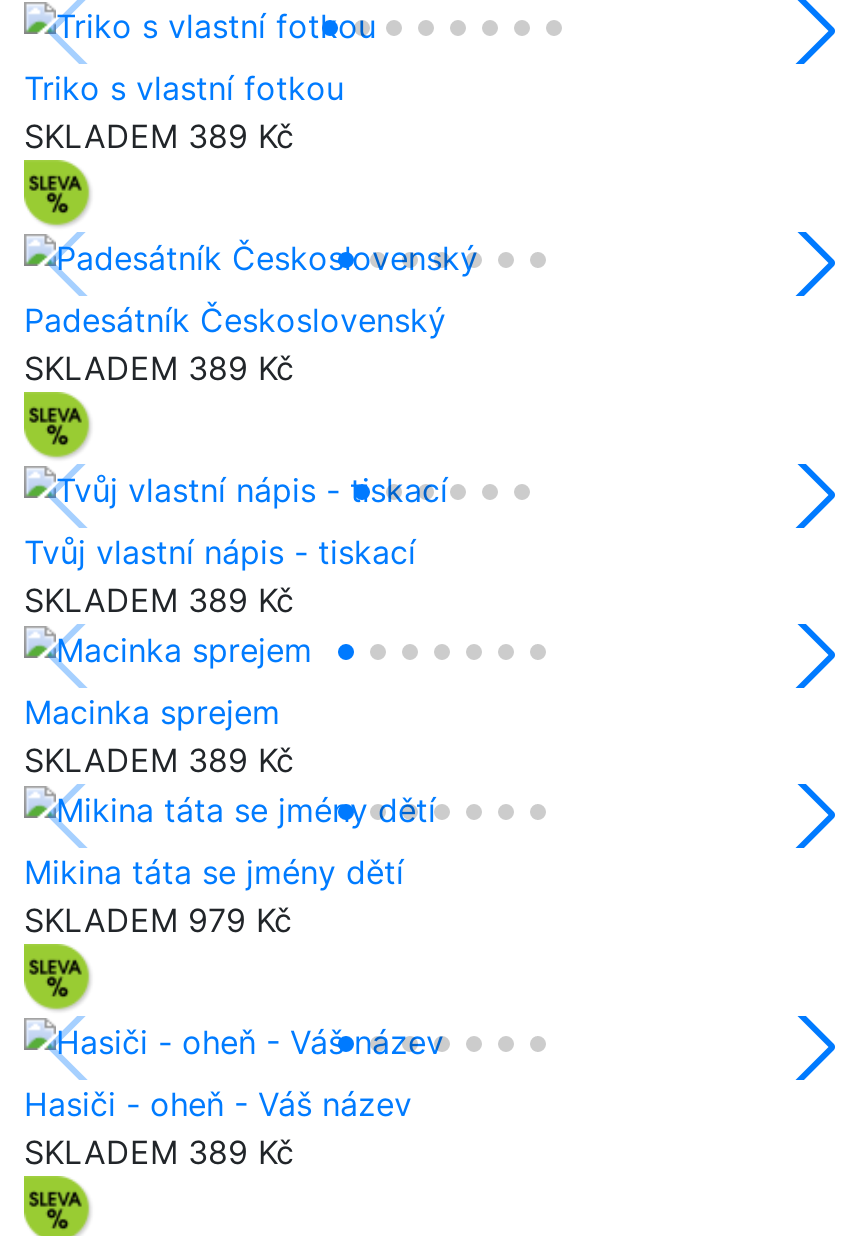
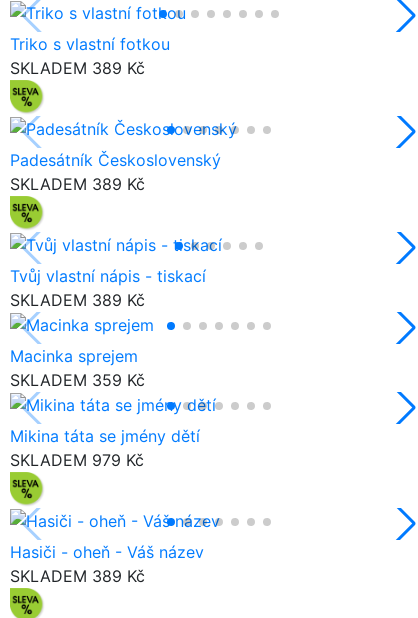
[24,740,294,780] SKLADEM 389 Kč -> [10,370,145,390] SKLADEM 359 Kč

